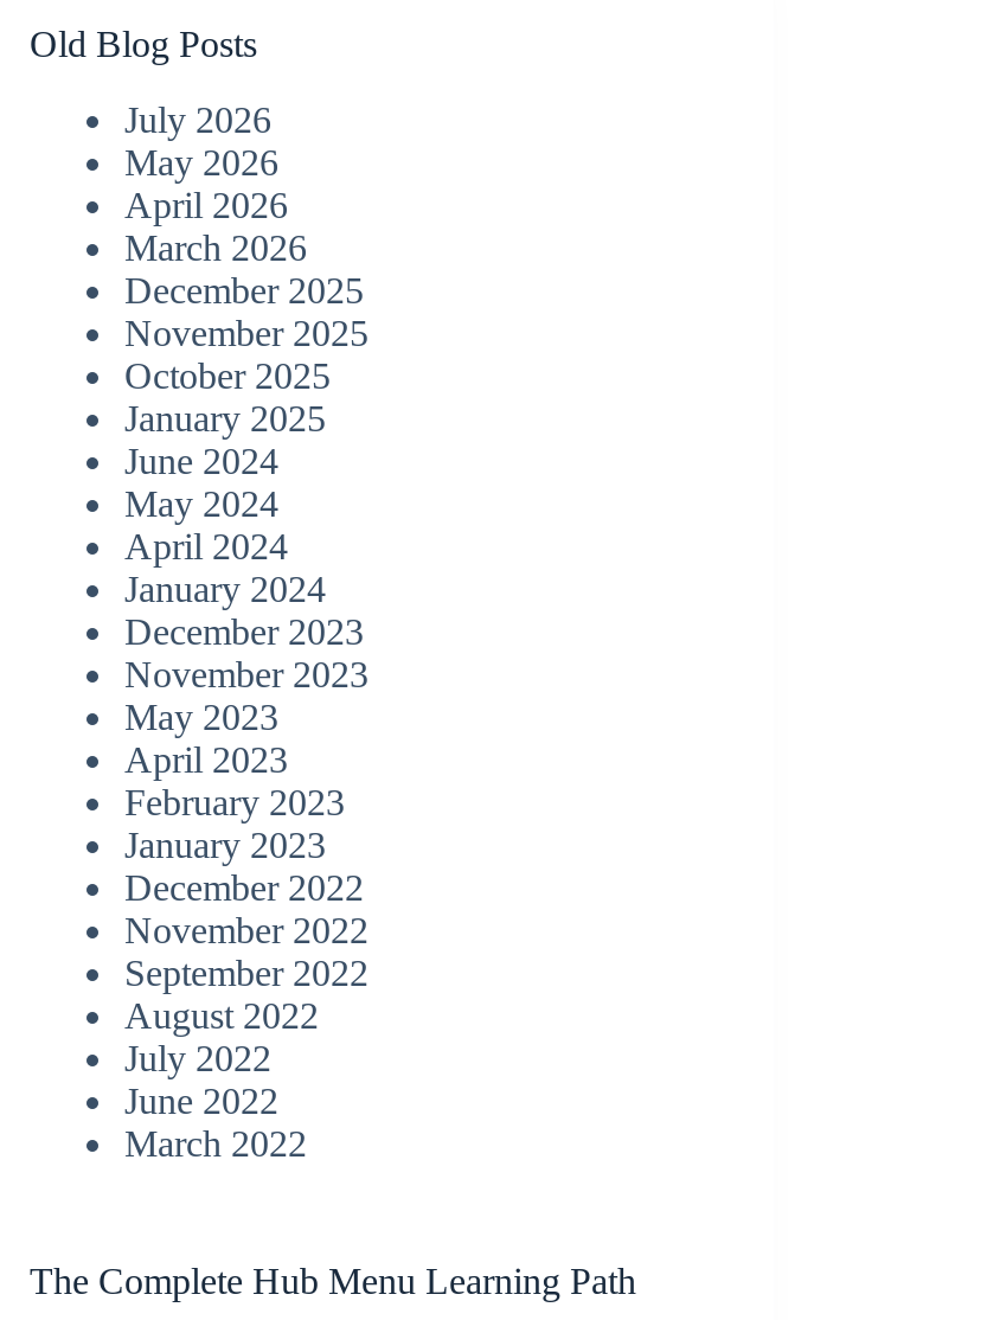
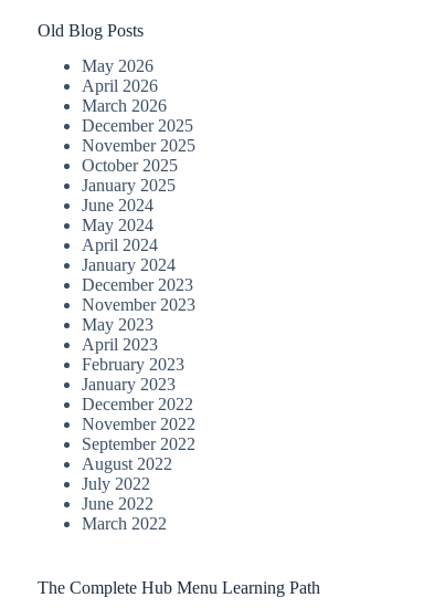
[124,100,271,141] July 2026 -> none

